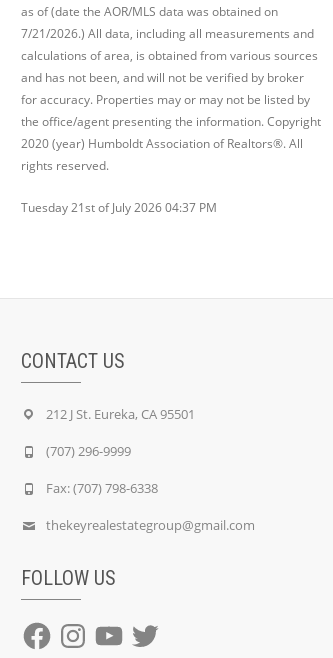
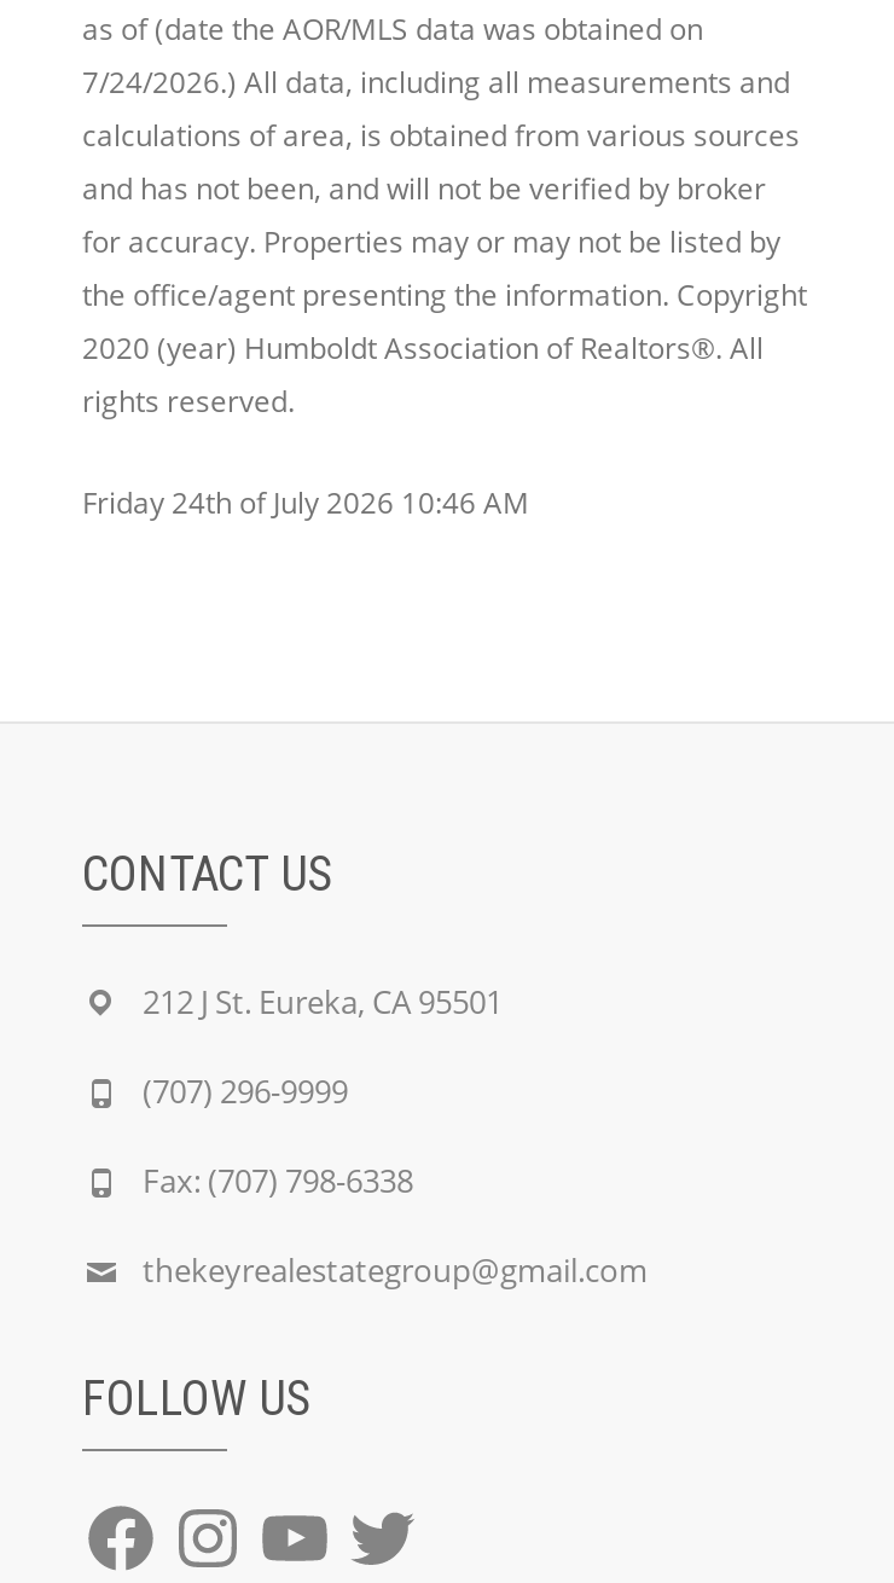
[21,25,314,42] 7/21/2026.) All data, including all measurements and -> [82,61,790,102] 7/24/2026.) All data, including all measurements and
[21,199,217,216] Tuesday 21st of July 2026 04:37 PM -> [82,482,529,523] Friday 24th of July 2026 10:46 AM

